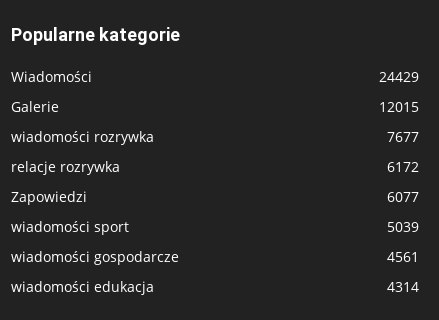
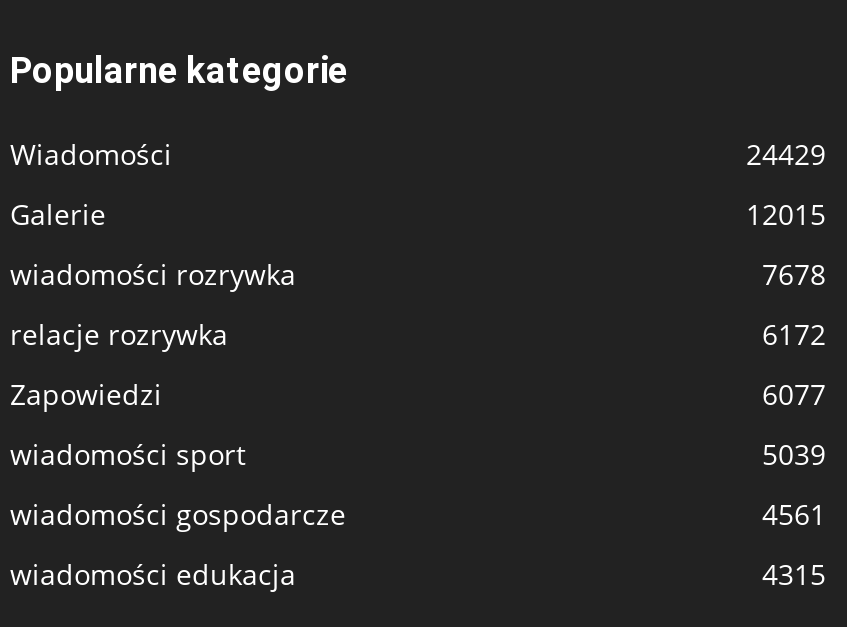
[387,127,419,146] 7677 -> [762,255,826,293] 7678
[387,277,419,296] 4314 -> [762,555,826,593] 4315

